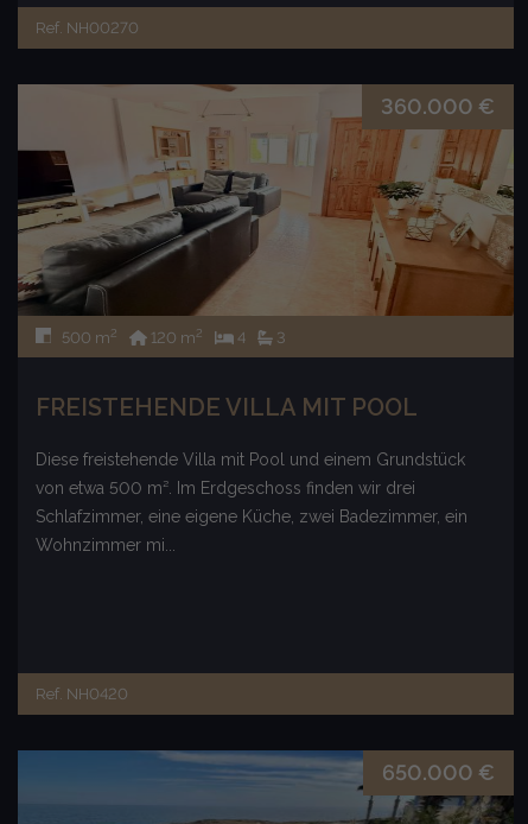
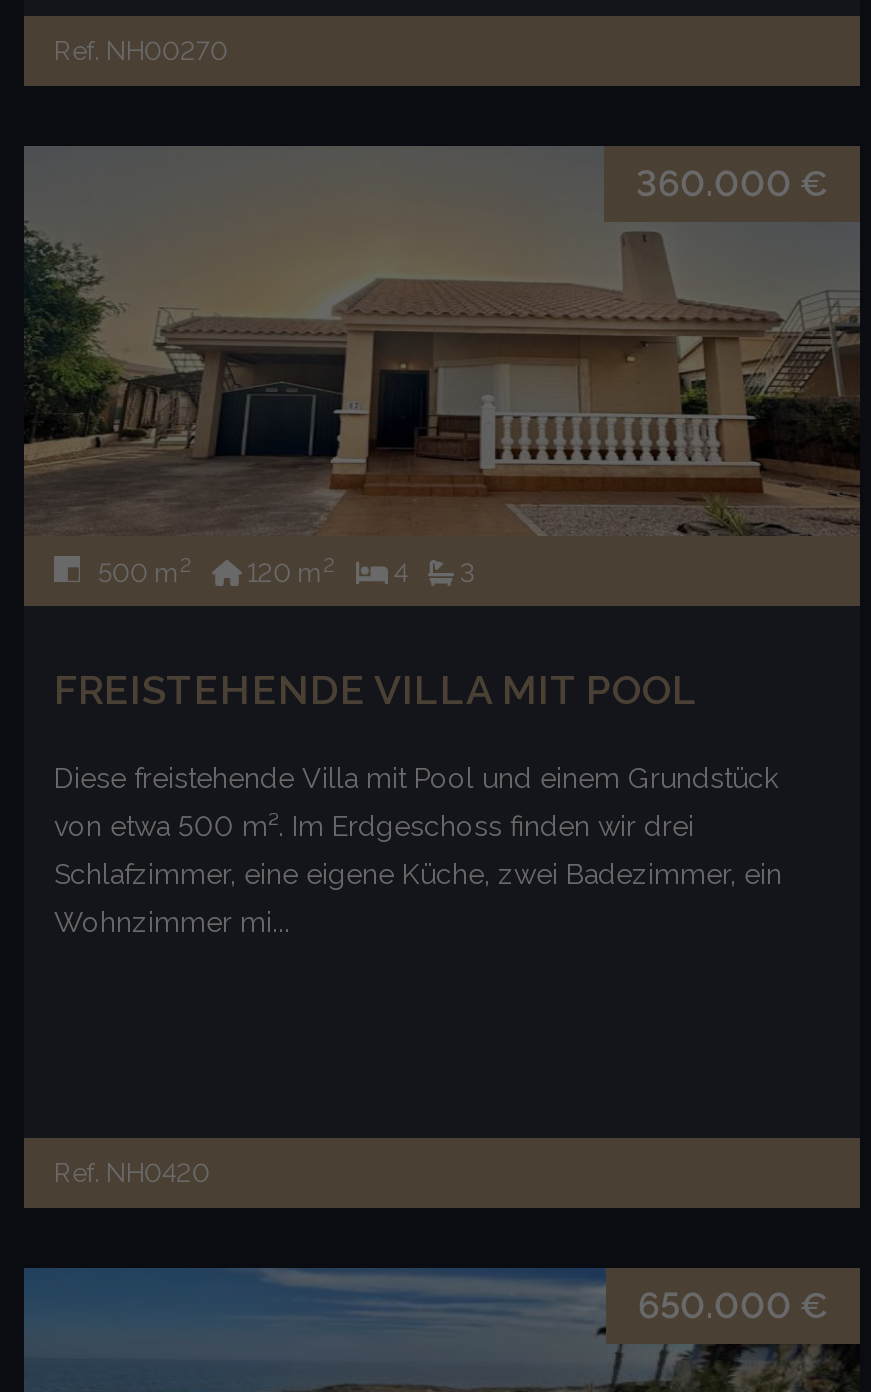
[17,83,515,317] [image] -> [22,144,862,538] [image]

